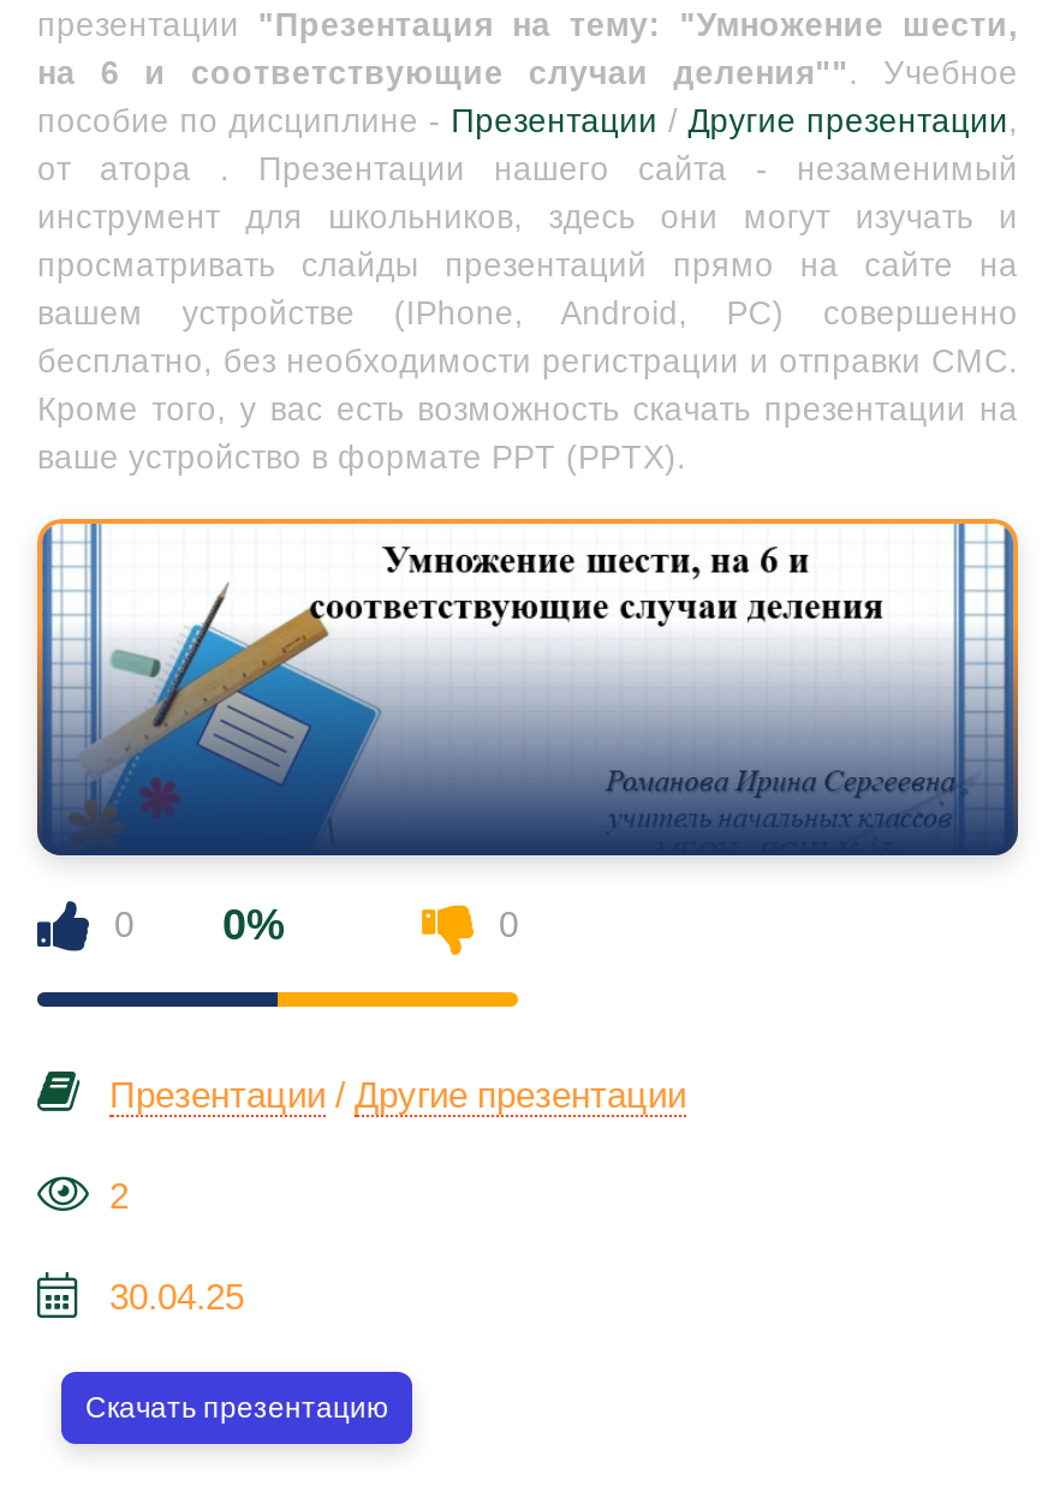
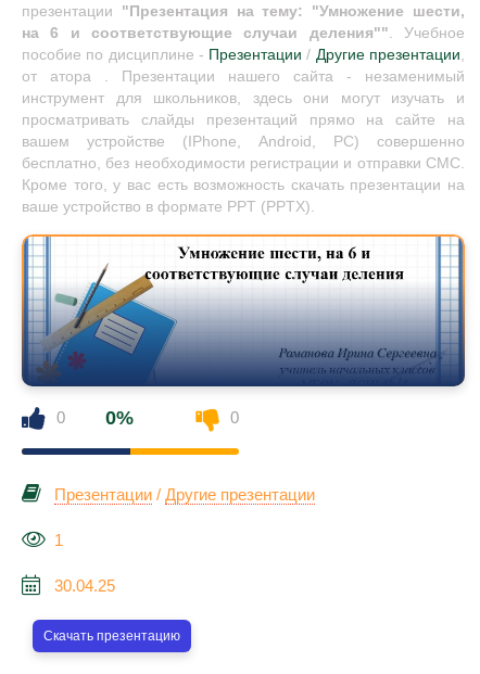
[109,1175,129,1216] 2 -> [54,531,63,549] 1

